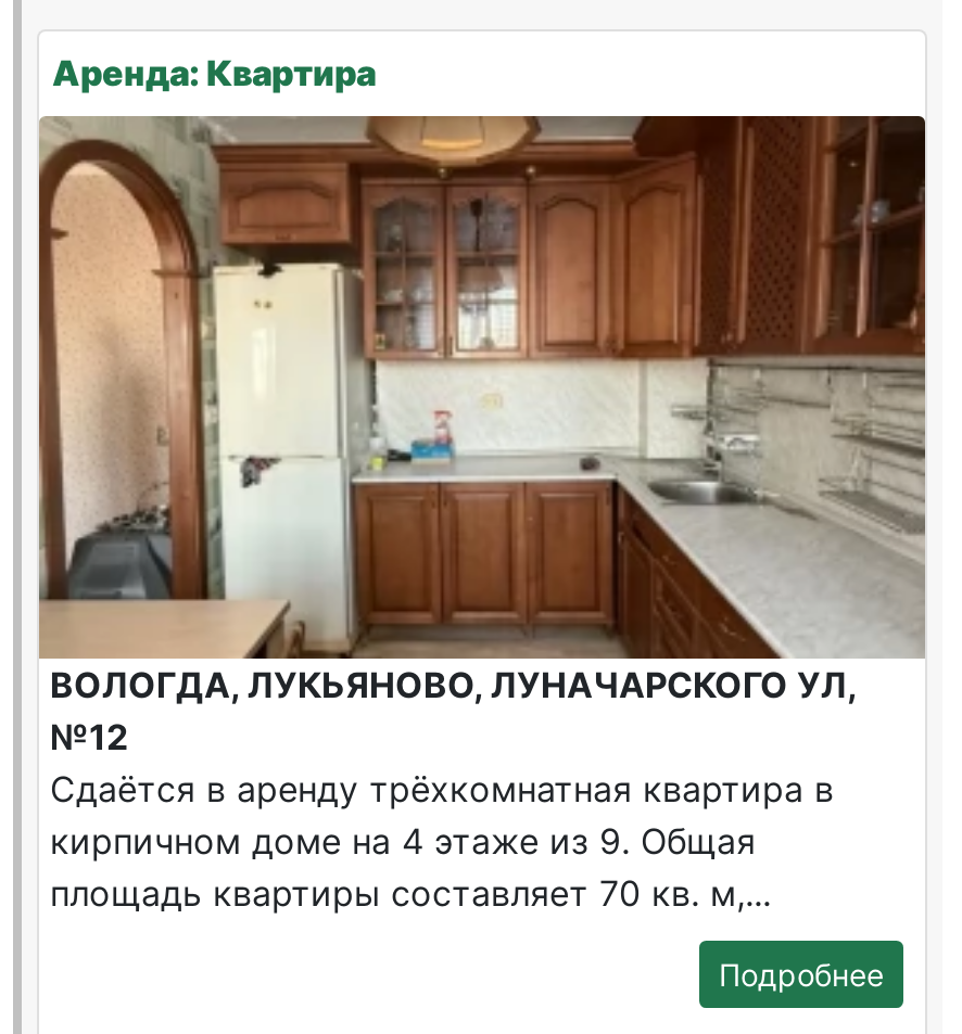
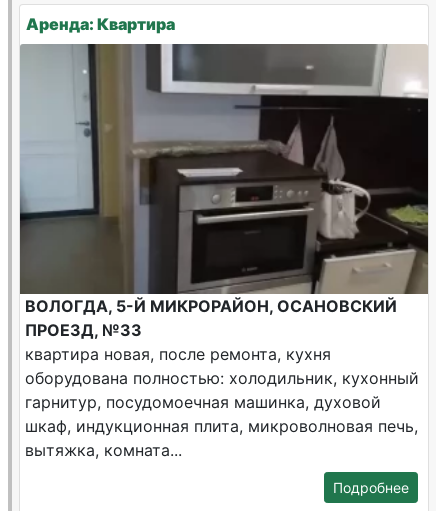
[39,114,927,915] [image] | ВОЛОГДА, ЛУКЬЯНОВО, ЛУНАЧАРСКОГО УЛ, | №12 | Сдаётся в аренду трёхкомнатная квартира в | кирпичном доме на 4 этаже из 9. Общая | площадь квартиры составляет 70 кв. м,... -> [19,43,428,460] [image] | ВОЛОГДА, 5-Й МИКРОРАЙОН, ОСАНОВСКИЙ | ПРОЕЗД, №33 | квартира новая, после ремонта, кухня | оборудована полностью: холодильник, кухонный | гарнитур, посудомоечная машинка, духовой | шкаф, индукционная плита, микроволновая печь, | вытяжка, комната...

